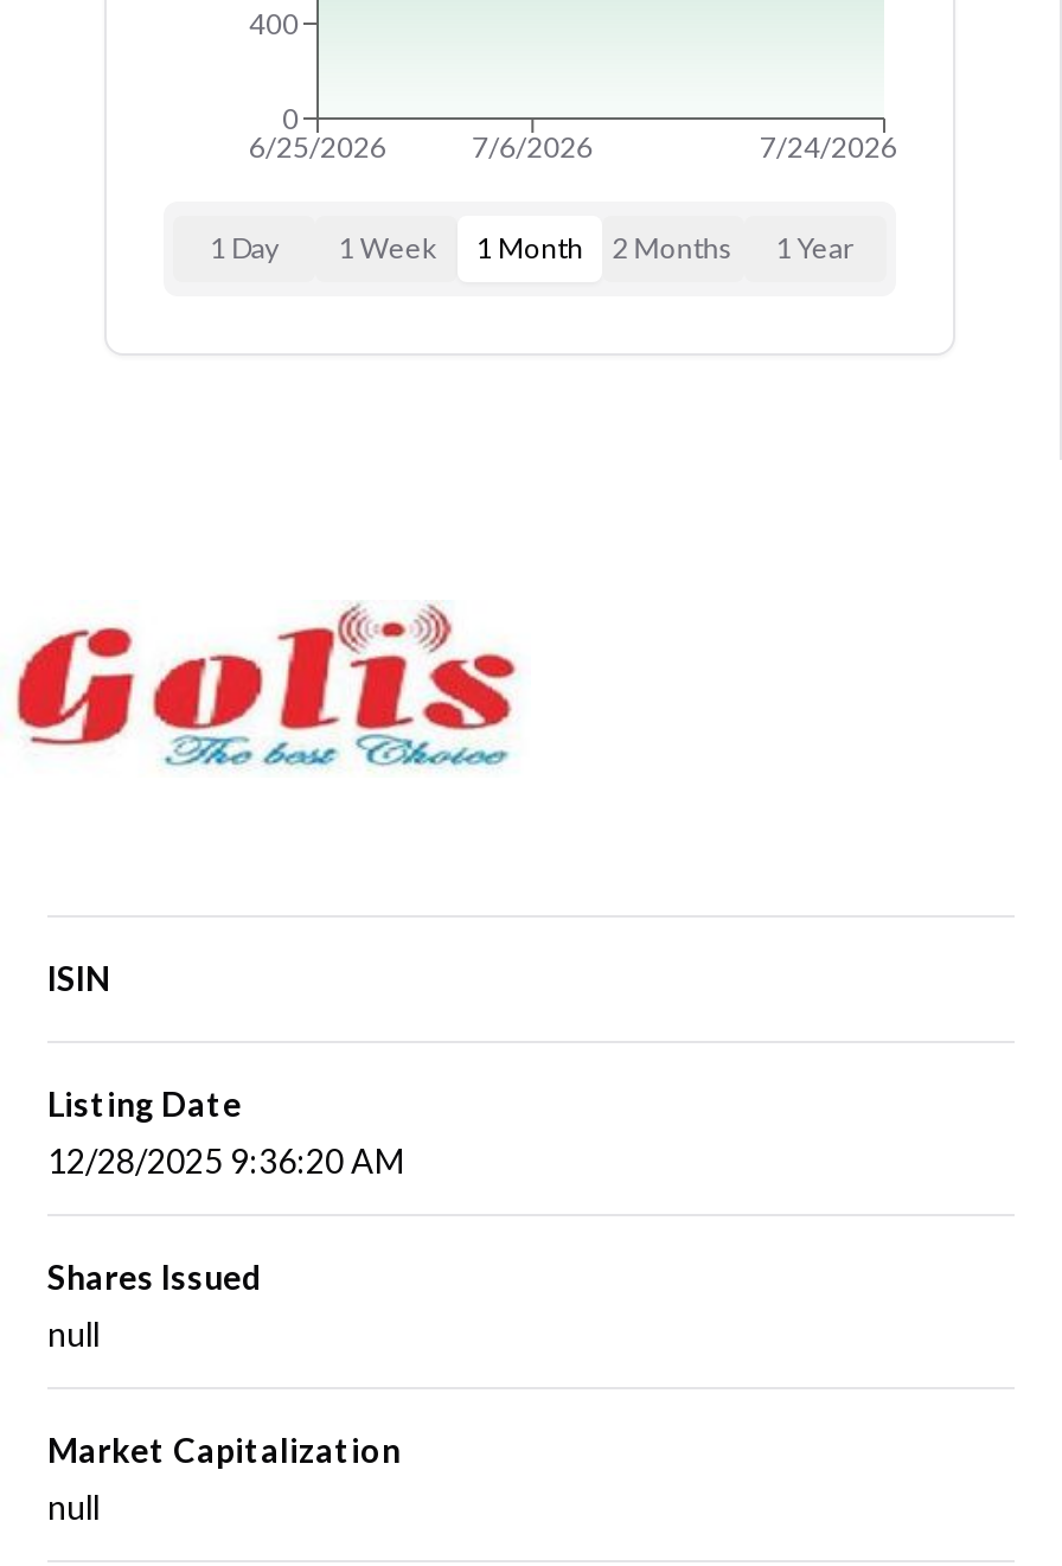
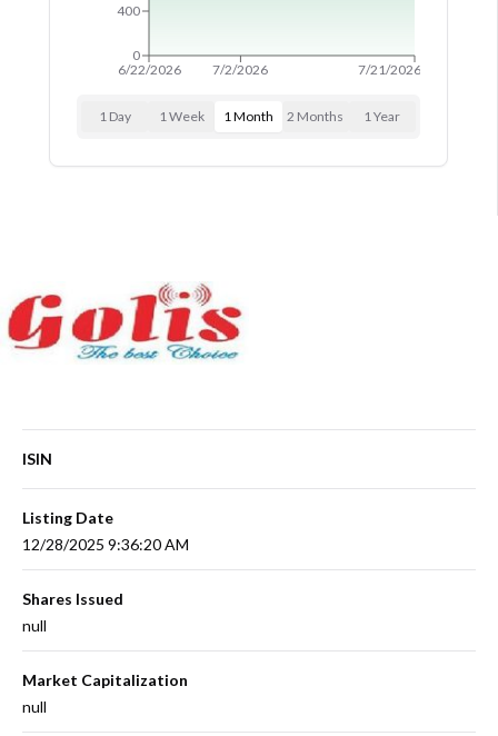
[249,130,386,164] 6/25/2026 -> [117,61,181,78] 6/22/2026
[472,130,593,164] 7/6/2026 -> [213,61,268,78] 7/2/2026
[760,130,897,164] 7/24/2026 -> [358,61,421,78] 7/21/2026

